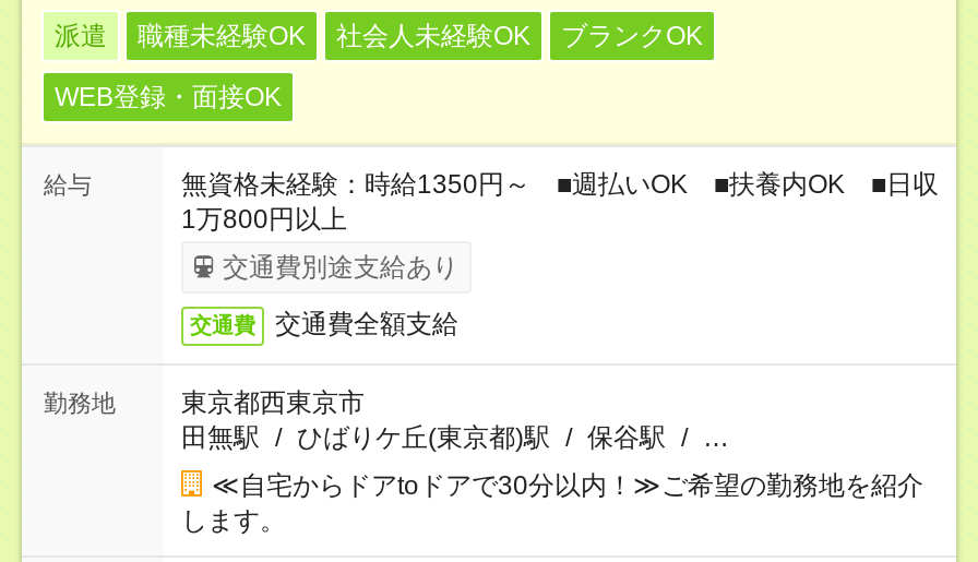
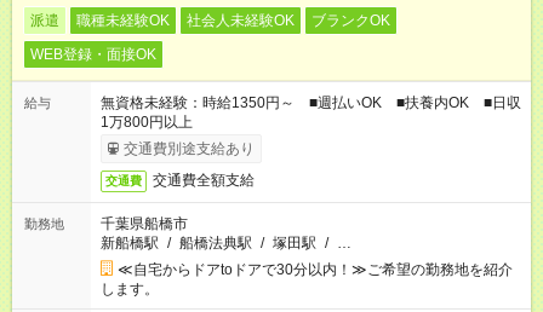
[181,387,729,453] 東京都西東京市 | 田無駅 / ひばりケ丘(東京都)駅 / 保谷駅 / … -> [101,215,351,252] 千葉県船橋市 | 新船橋駅 / 船橋法典駅 / 塚田駅 / …

